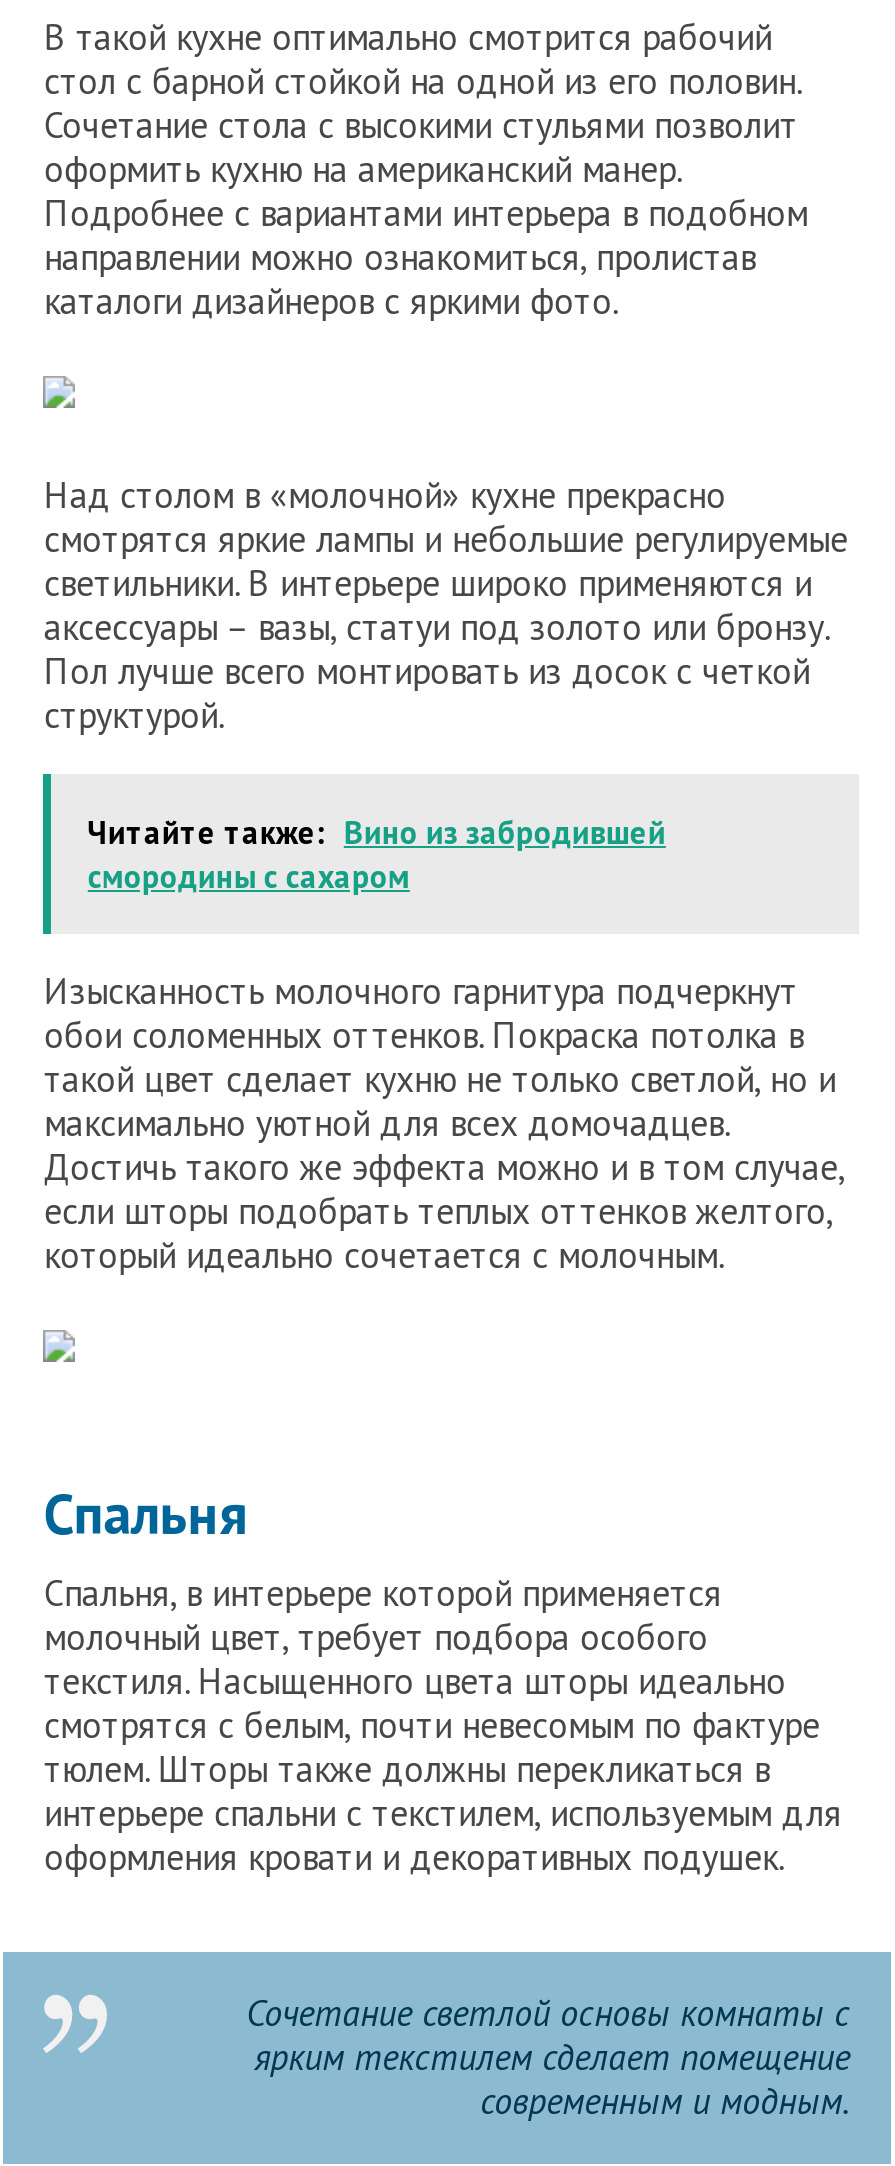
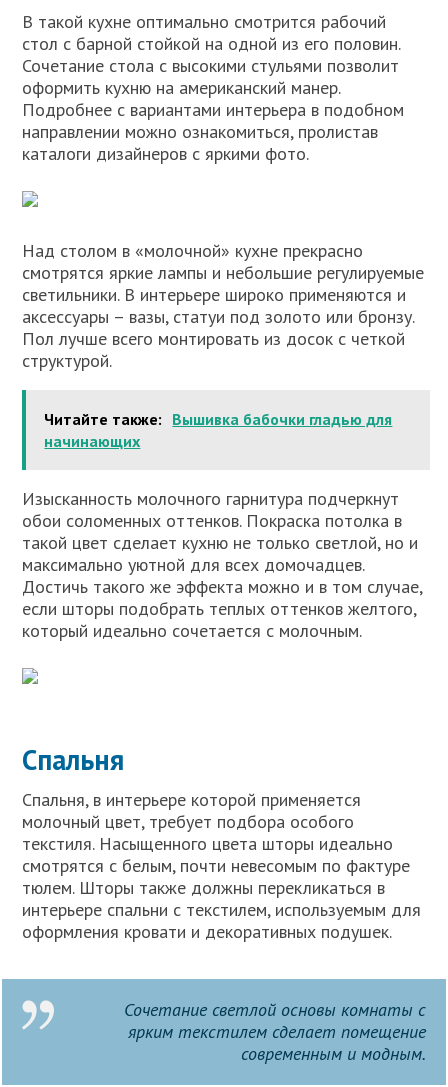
[88,811,666,895] Читайте также: Вино из забродившей | смородины с сахаром -> [44,409,392,451] Читайте также: Вышивка бабочки гладью для | начинающих

